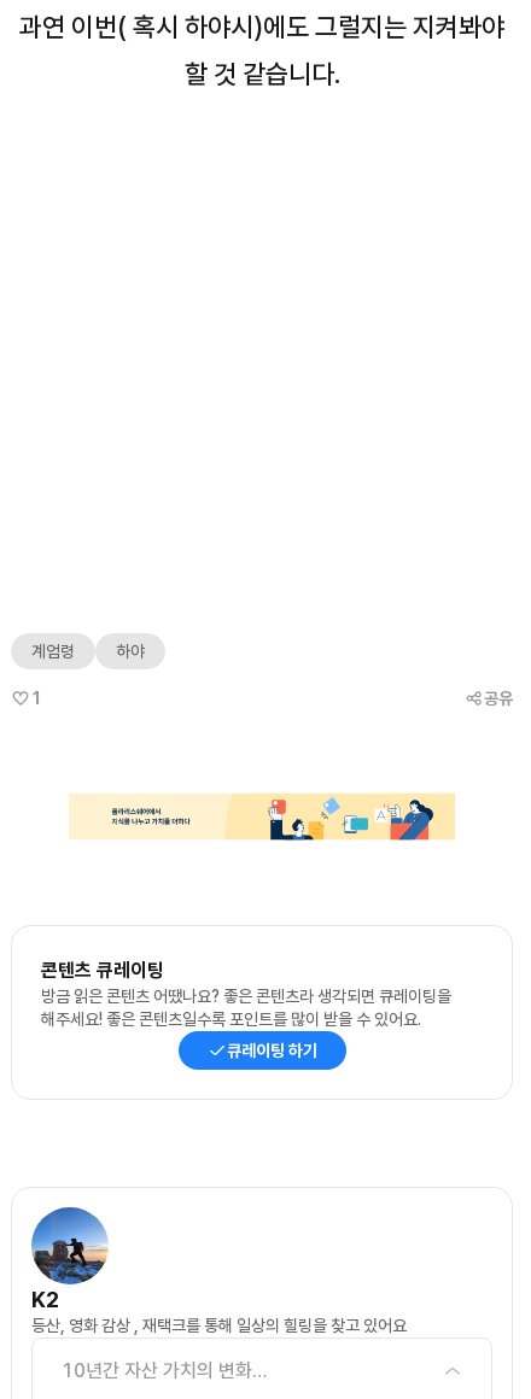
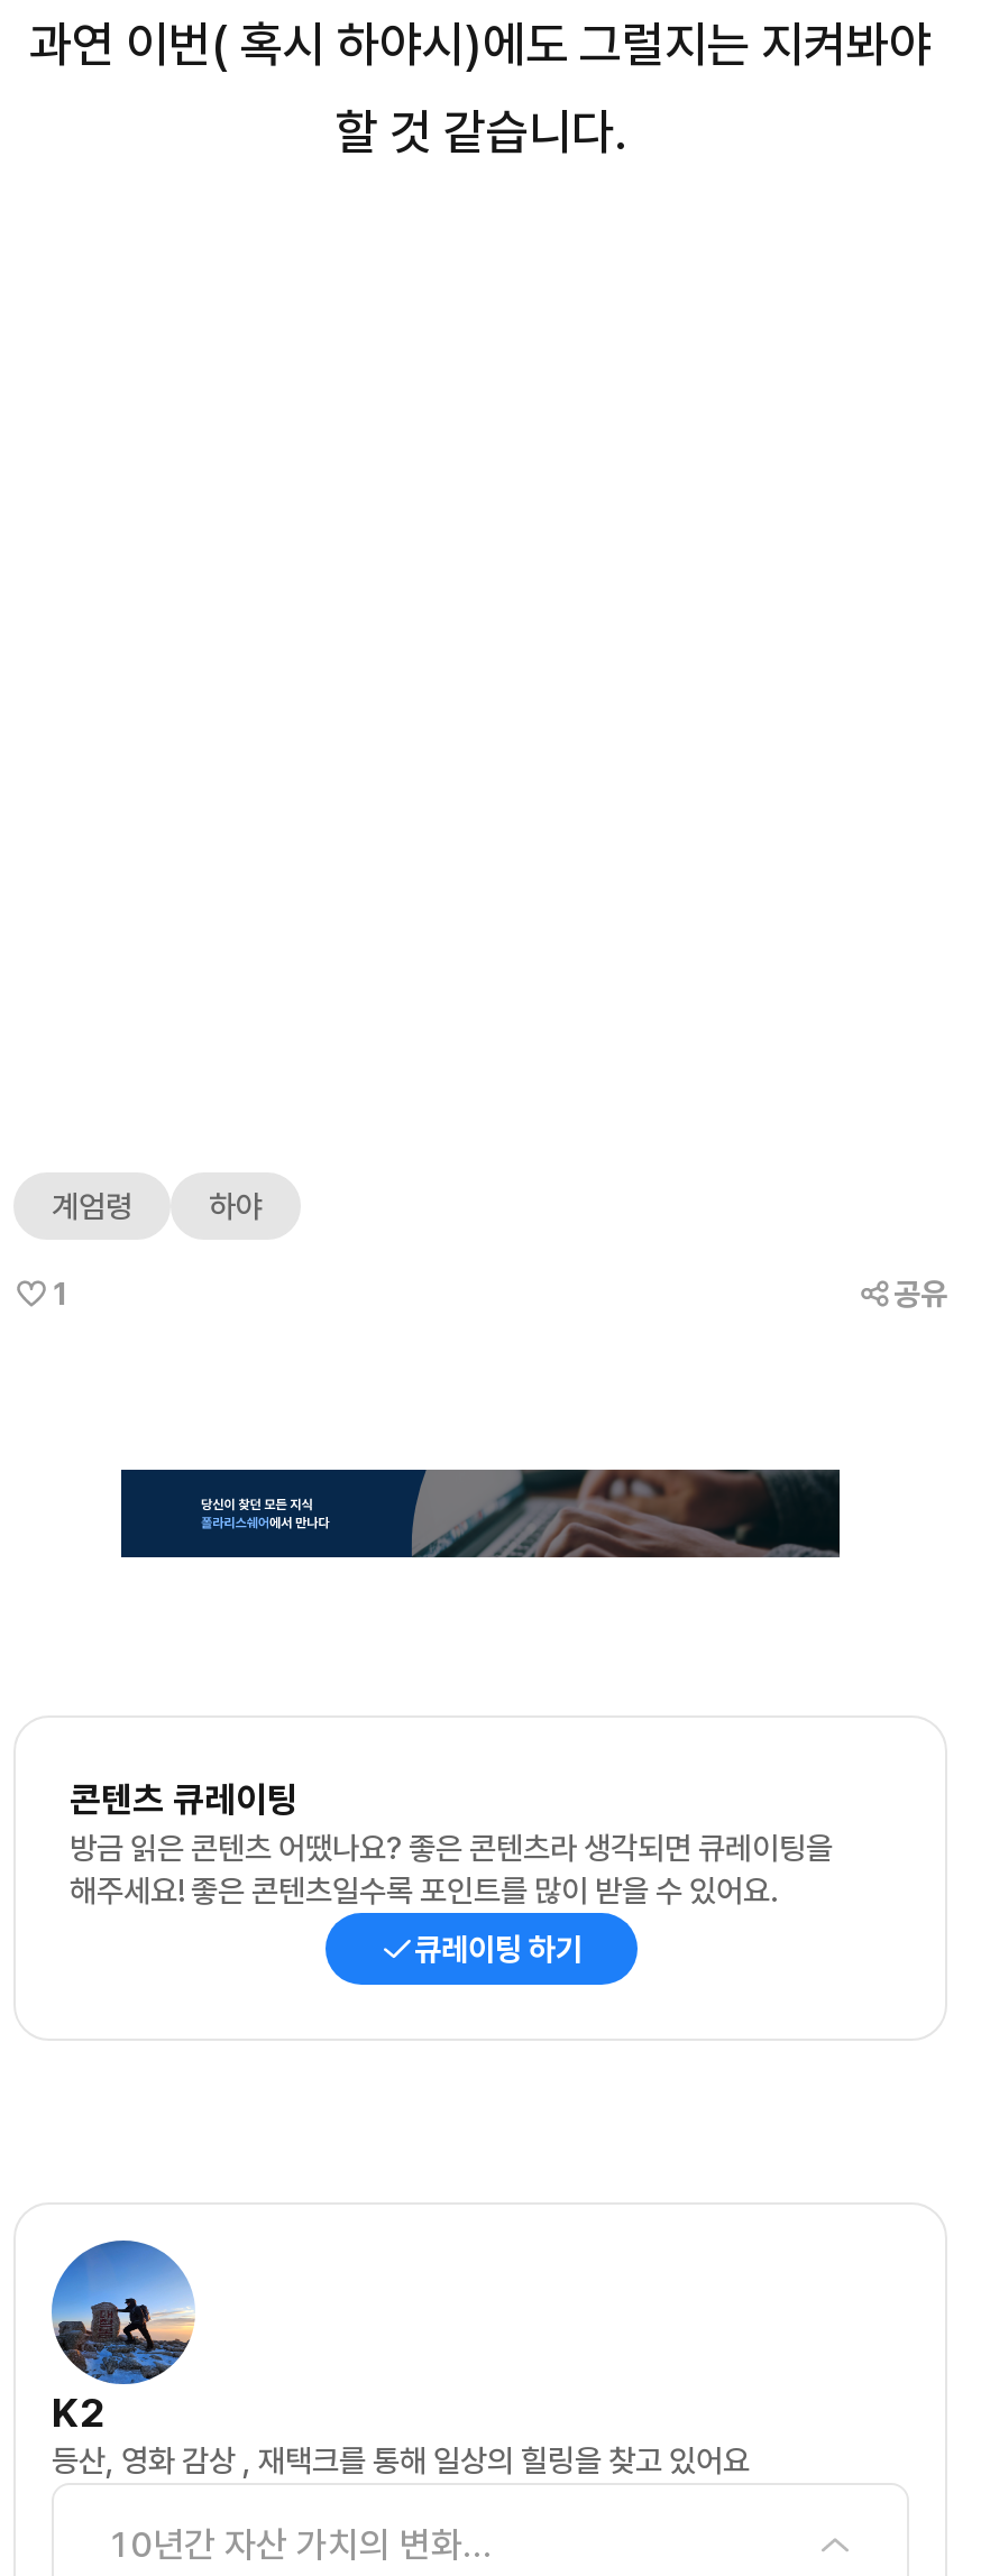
[69,792,455,842] [image] -> [119,1466,842,1561] [image]

